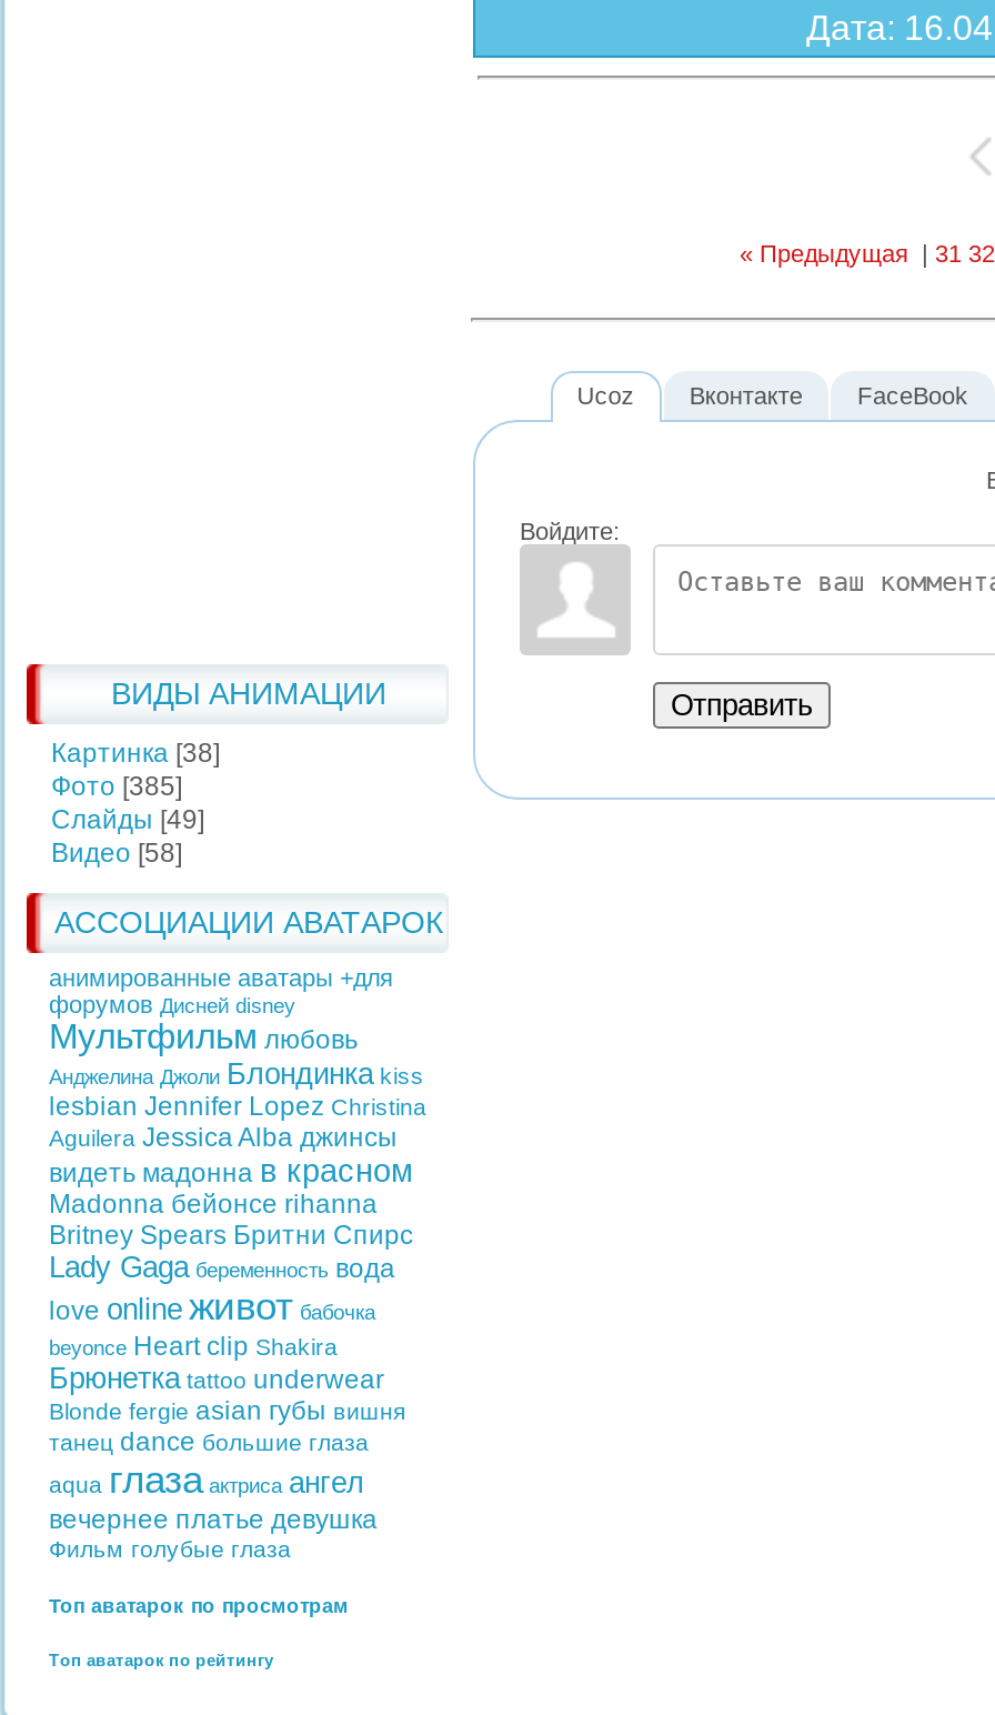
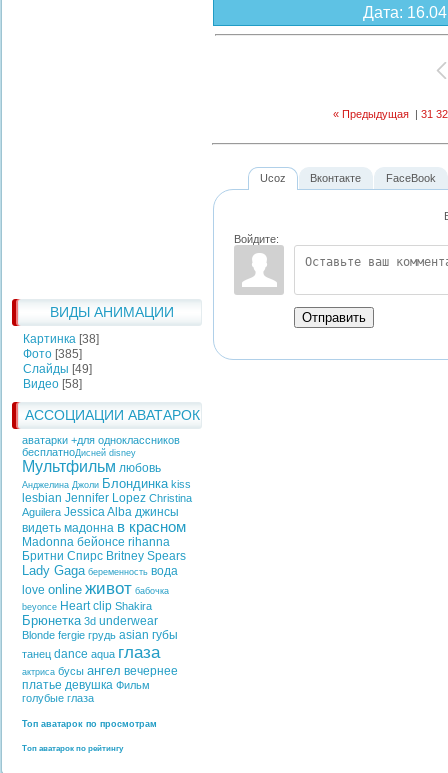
[49,964,393,1017] анимированные аватары +для | форумов Дисней disney -> [22,434,180,458] аватарки +для одноклассников | бесплатно Дисней disney
[49,1220,413,1251] Britney Spears Бритни Спирс -> [22,549,186,563] Бритни Спирс Britney Spears
[49,1362,406,1562] Брюнетка tattoo underwear | Blonde fergie asian губы вишня | танец dance большие глаза | aqua глаза актриса ангел | вечернее платье девушка | Фильм голубые глаза -> [22,613,178,704] Брюнетка 3d underwear | Blonde fergie грудь asian губы | танец dance aqua глаза | актриса бусы ангел вечернее | платье девушка Фильм | голубые глаза

